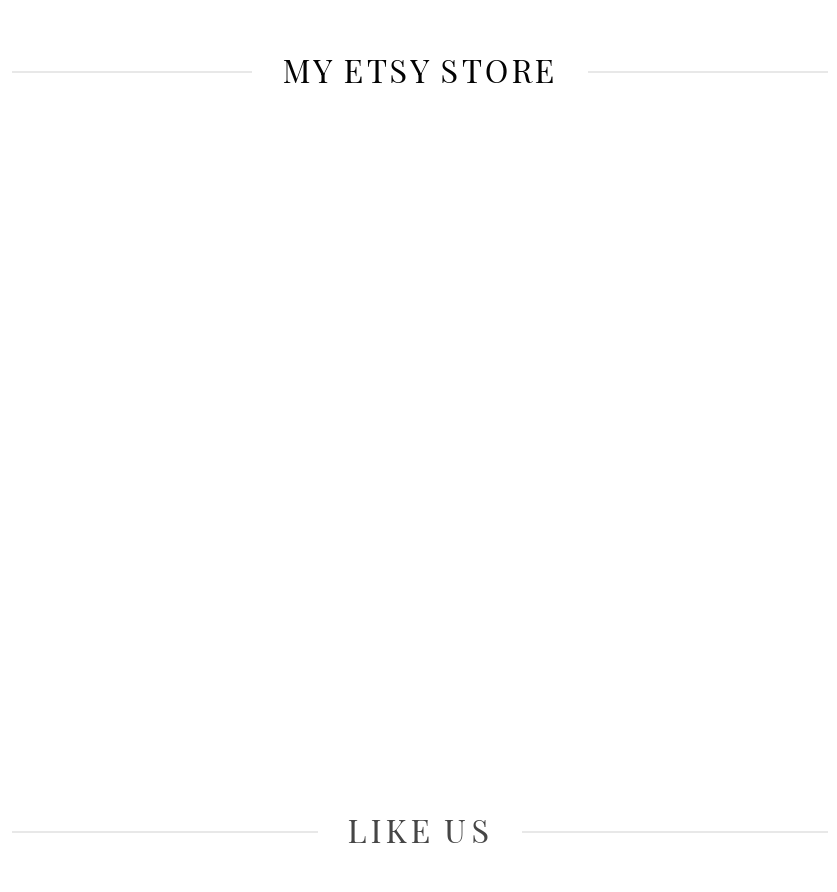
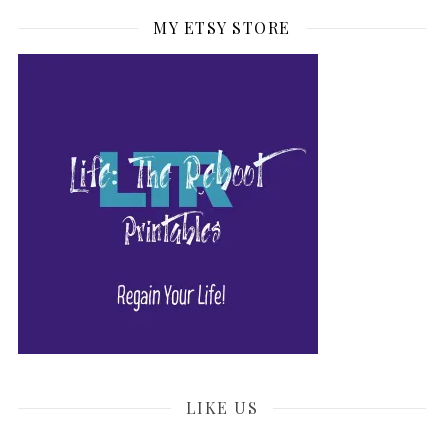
none -> [17,53,319,355] [image]

